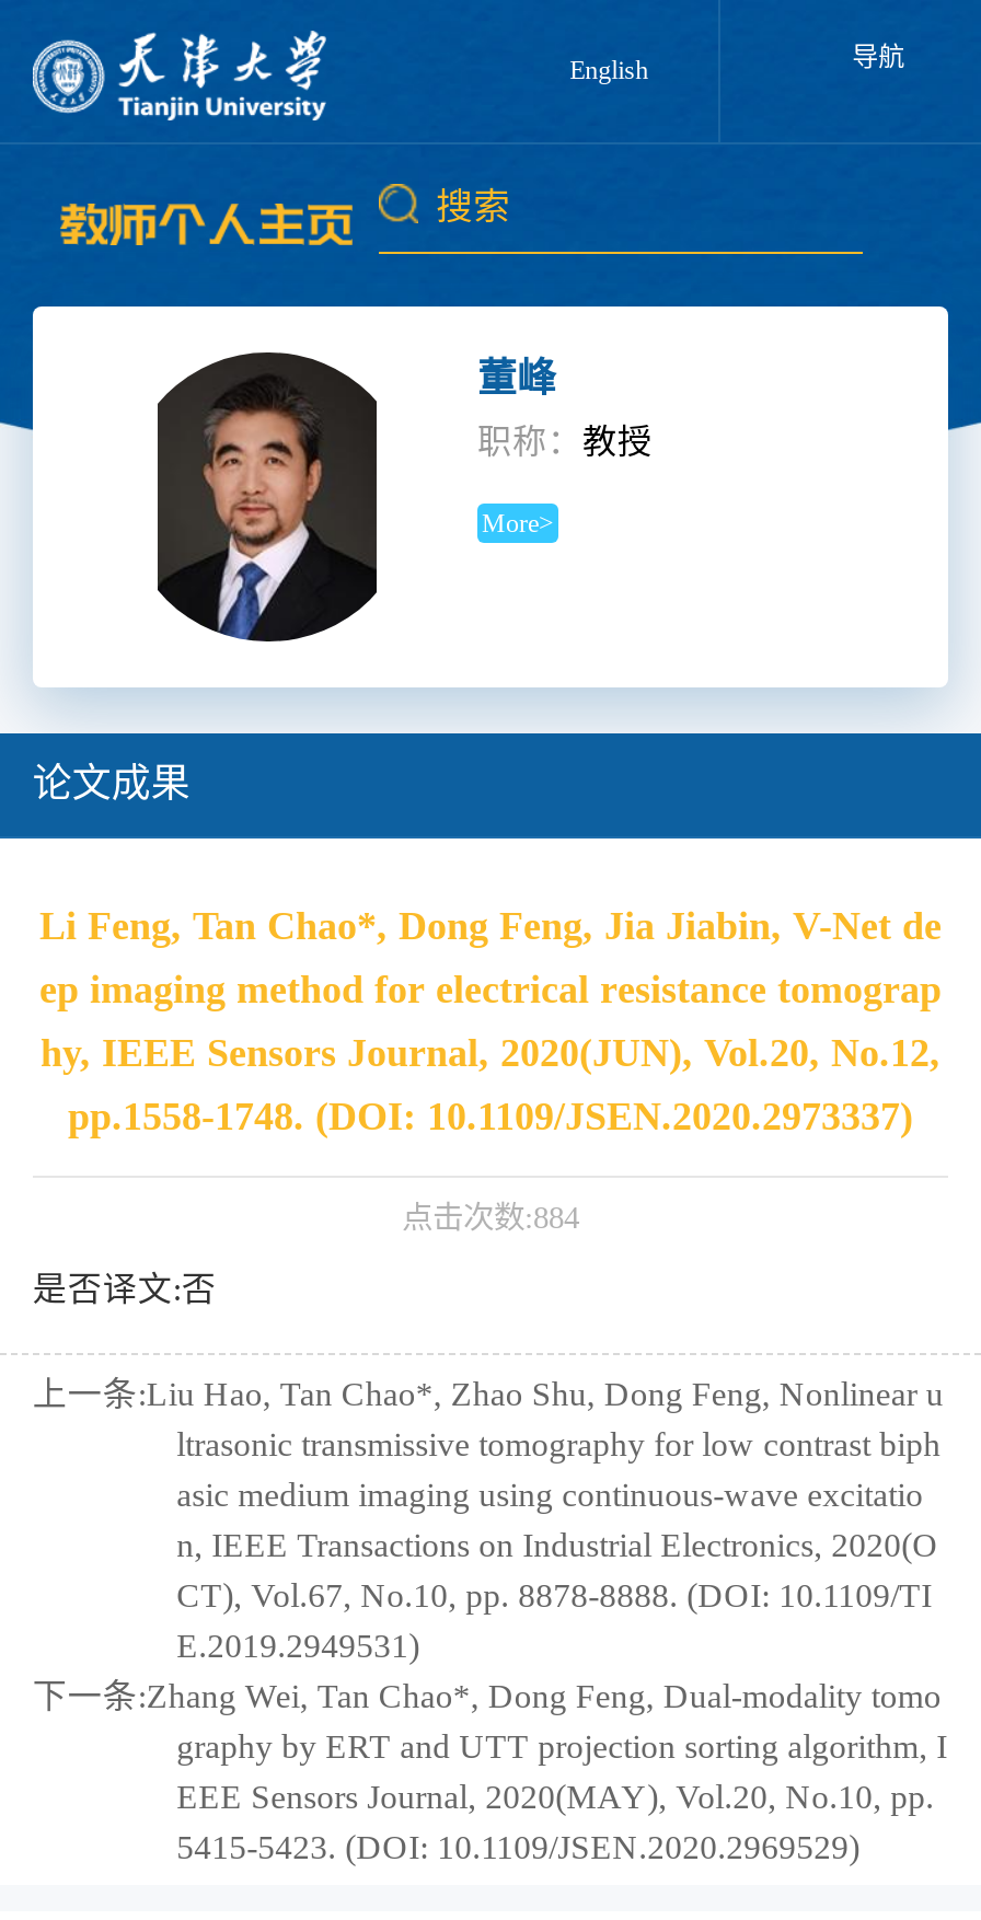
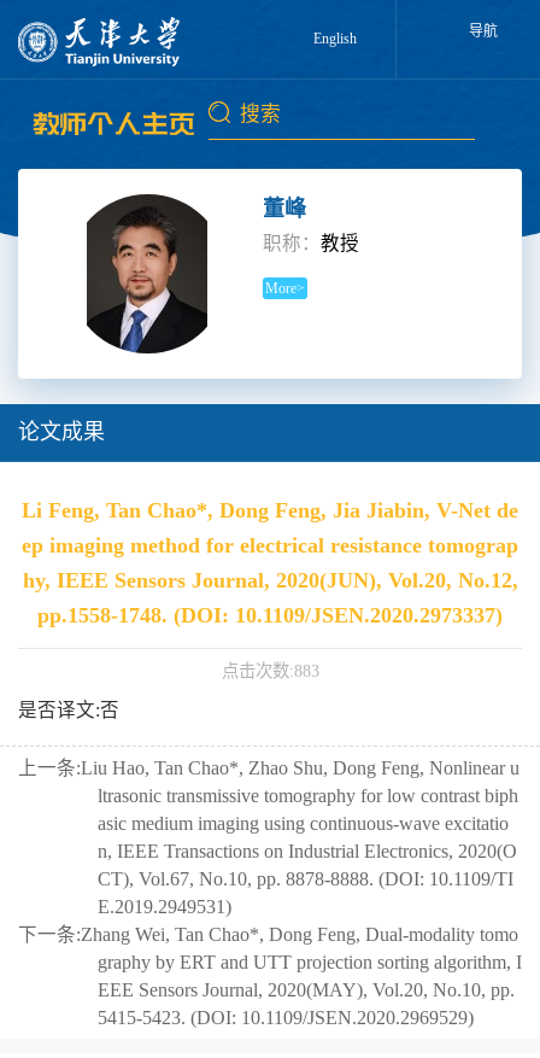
[402,1200,579,1235] 点击次数:884 -> [221,661,319,681] 点击次数:883

